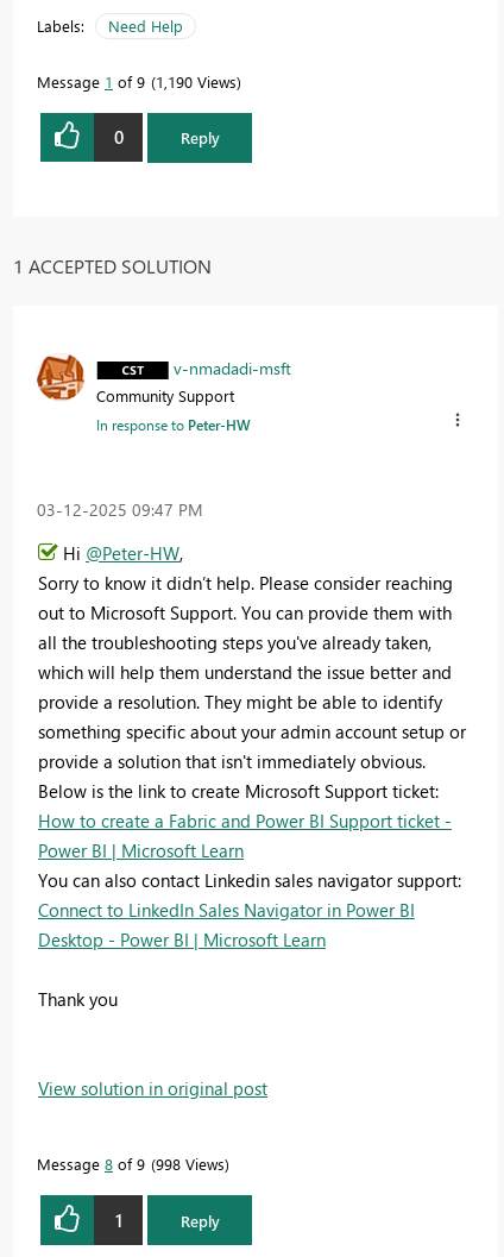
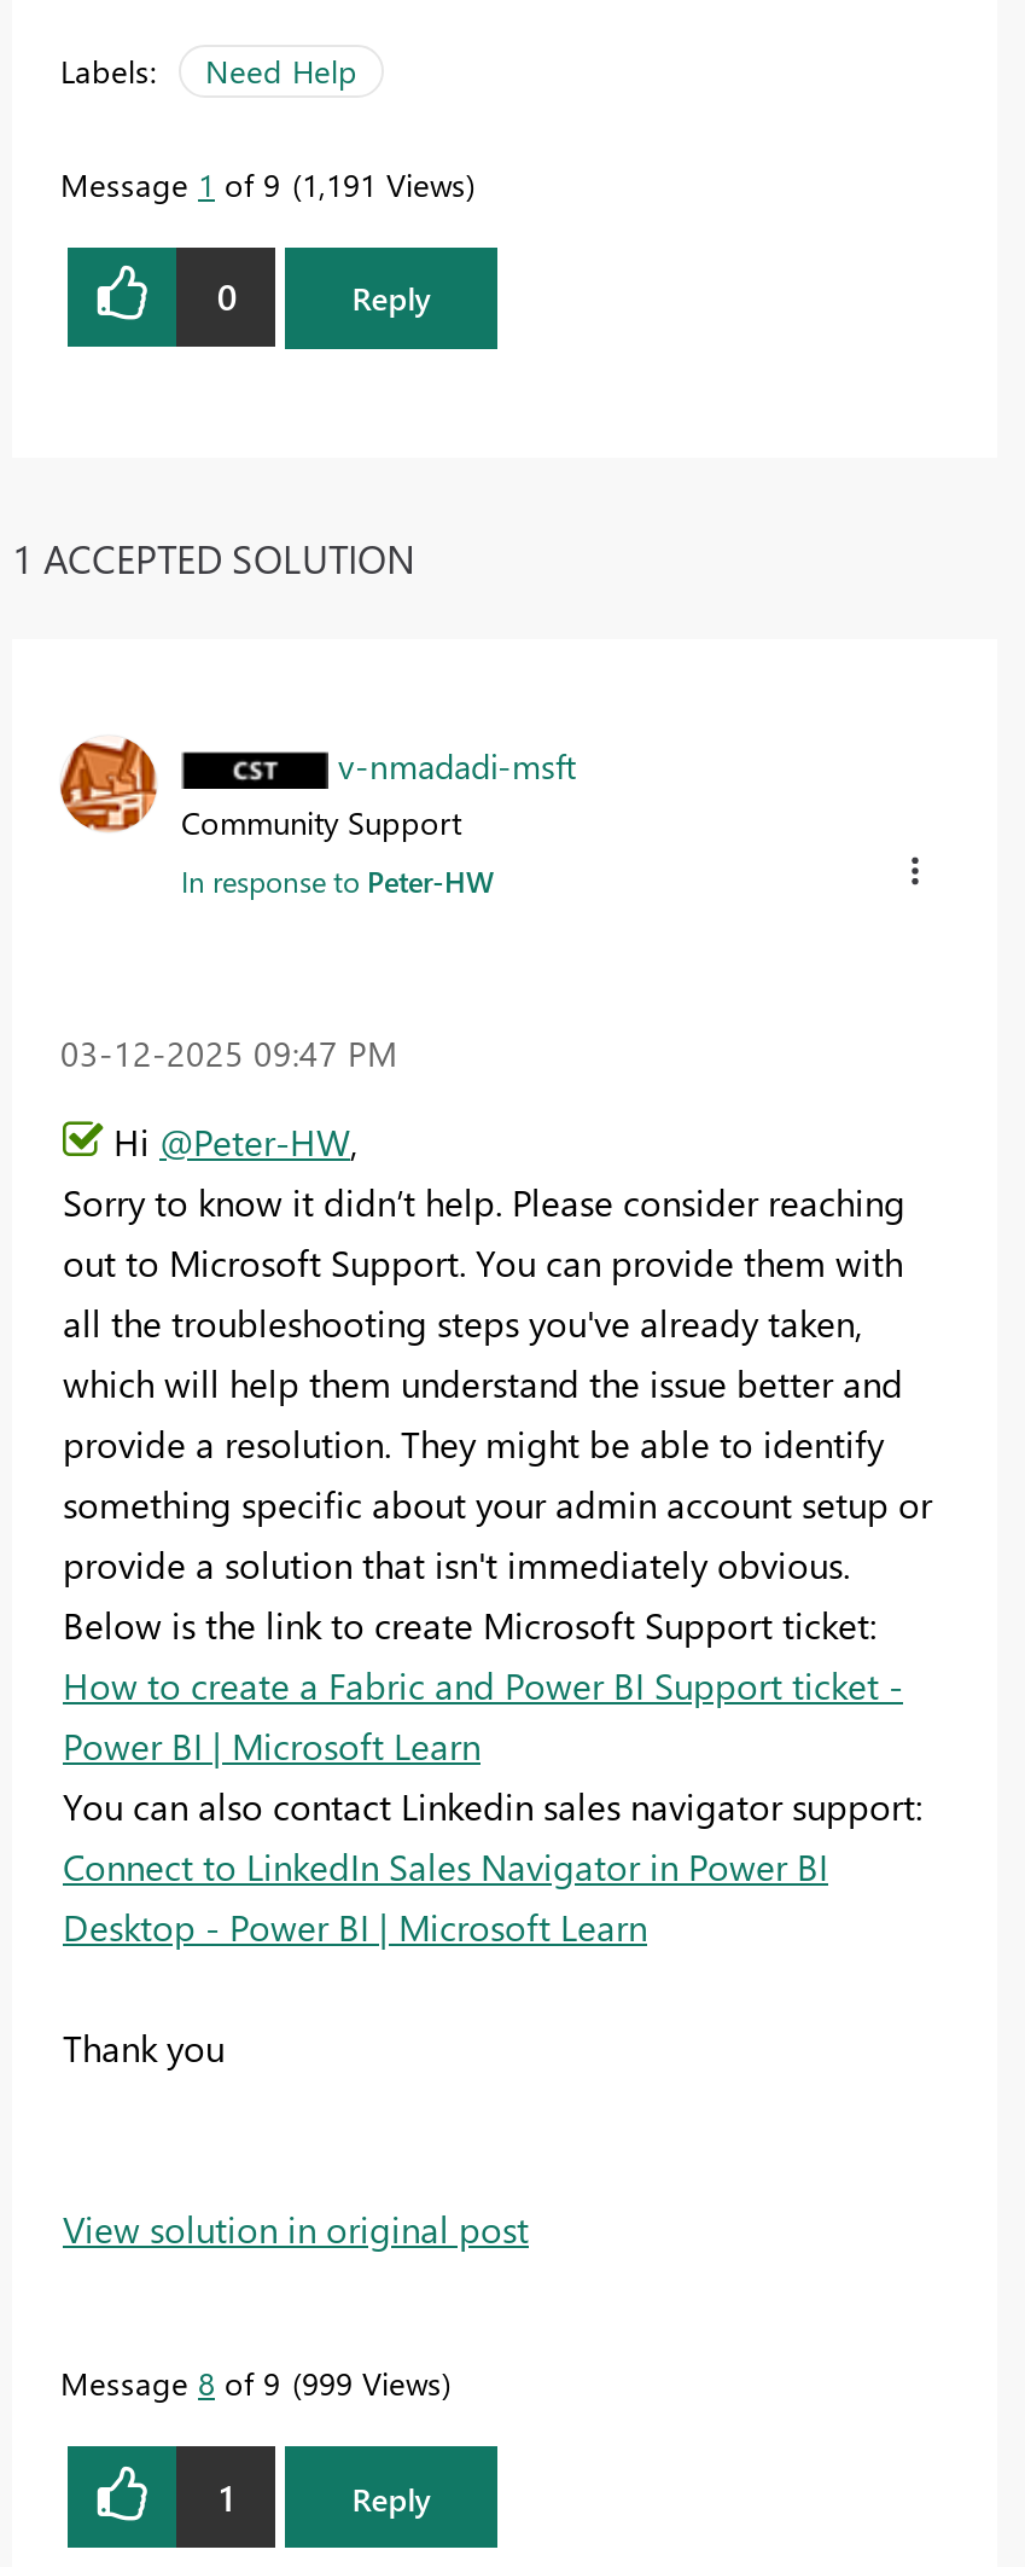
[37,71,237,91] Message 1 of 9 1,190 Views -> [60,162,466,203] Message 1 of 9 1,191 Views
[37,1154,225,1174] Message 8 of 9 998 Views -> [60,2362,442,2403] Message 8 of 9 999 Views

